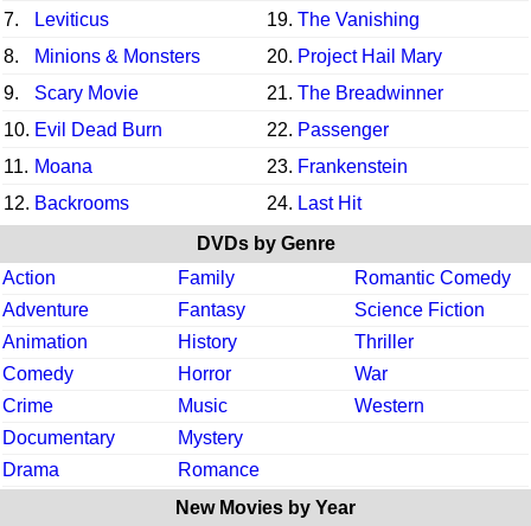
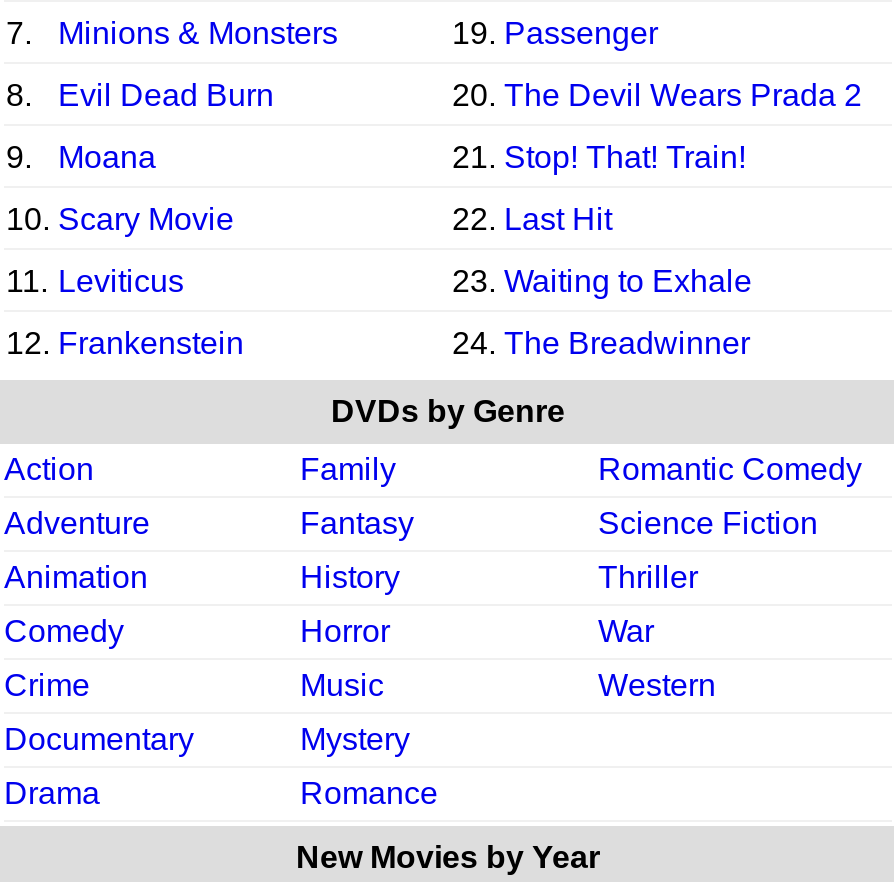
[34,9,420,29] Leviticus | 19. The Vanishing -> [452,16,658,50] 19. Passenger
moved [34,46,200,66] -> [58,16,338,50]: Minions & Monsters
[267,46,442,66] 20. Project Hail Mary -> [58,78,862,112] Evil Dead Burn | 20. The Devil Wears Prada 2
[34,83,443,103] Scary Movie | 21. The Breadwinner -> [58,140,746,174] Moana | 21. Stop! That! Train!
[4,120,389,140] 10. Evil Dead Burn | 22. Passenger -> [6,202,612,236] 10. Scary Movie | 22. Last Hit
[4,156,408,176] 11. Moana | 23. Frankenstein -> [6,264,752,298] 11. Leviticus | 23. Waiting to Exhale
[4,193,362,213] 12. Backrooms | 24. Last Hit -> [6,326,750,360] 12. Frankenstein | 24. The Breadwinner

